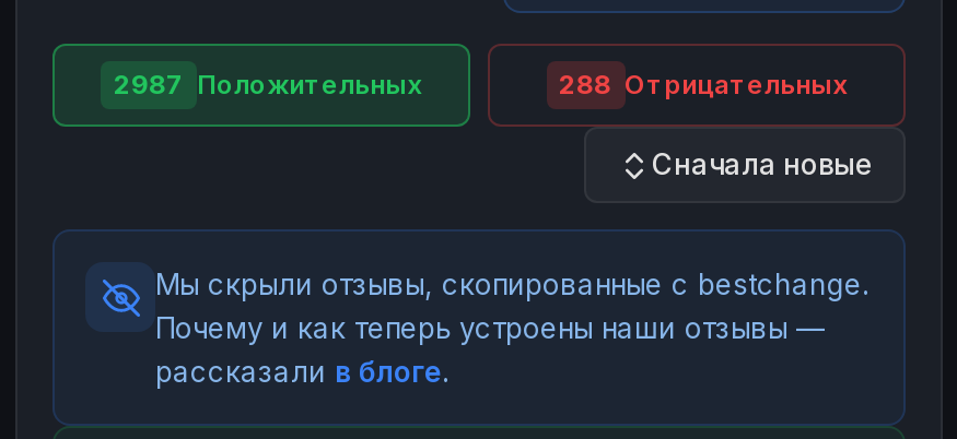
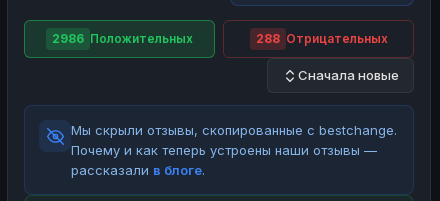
[114,68,422,100] 2987 Положительных -> [52,31,193,46] 2986 Положительных

